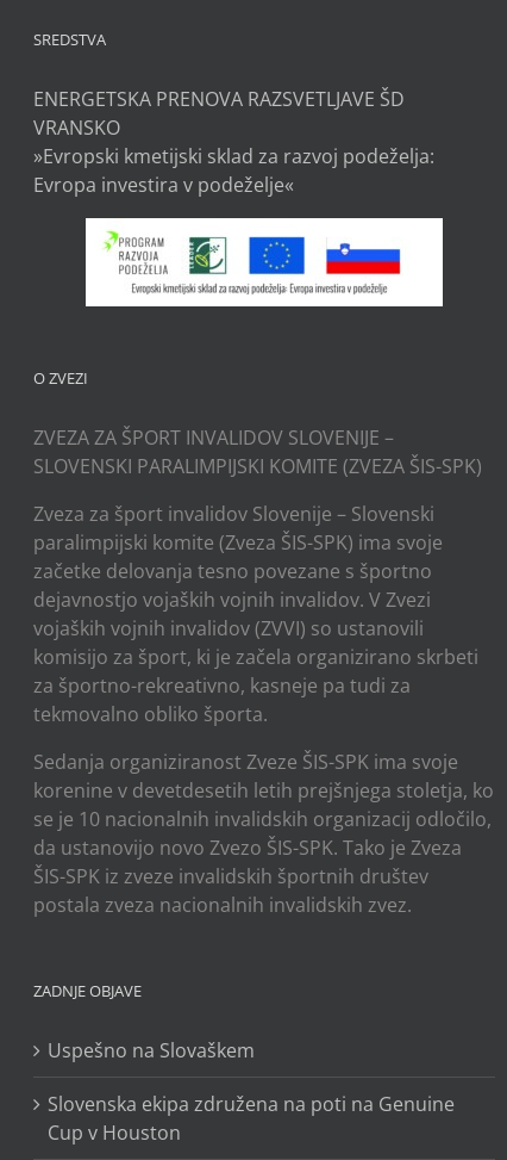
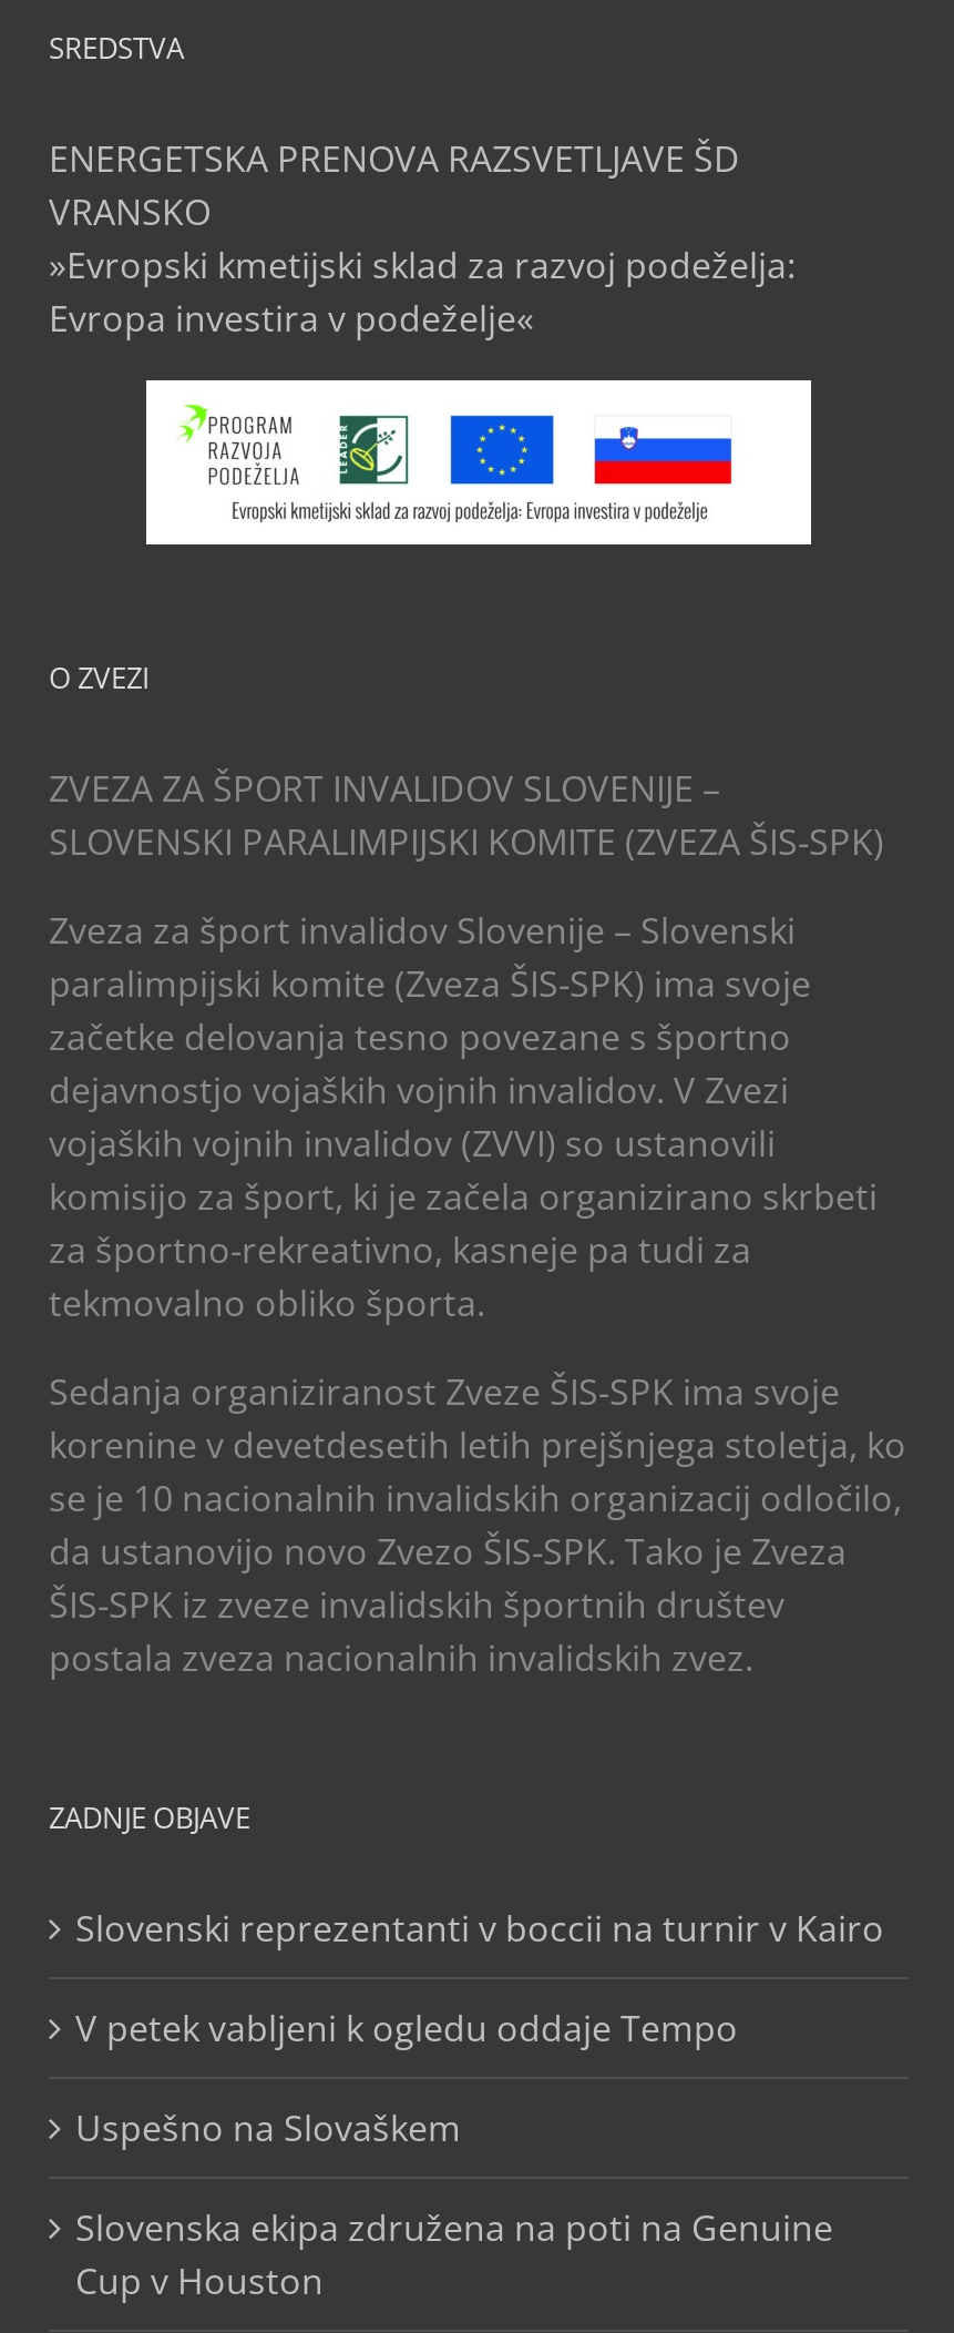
none -> [75,1904,884,2053] Slovenski reprezentanti v boccii na turnir v Kairo | V petek vabljeni k ogledu oddaje Tempo

